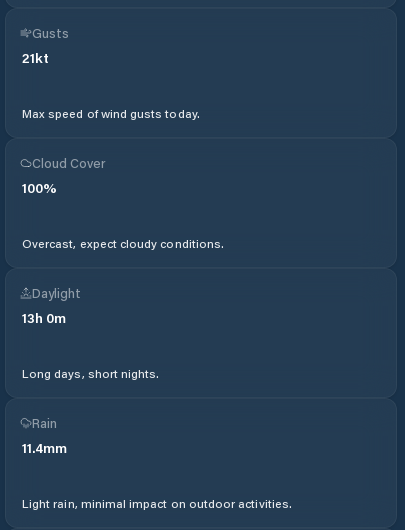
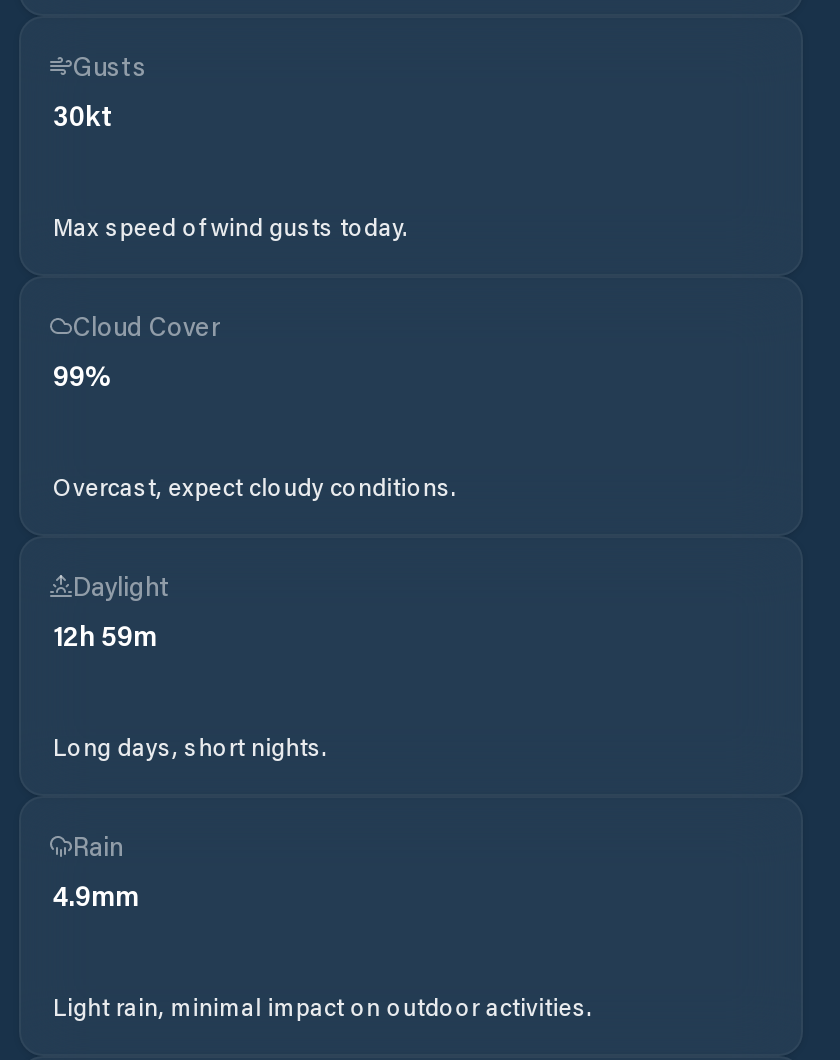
[22,48,49,67] 21kt -> [53,96,113,134] 30kt
[22,178,57,197] 100% -> [53,356,113,394] 99%
[22,308,66,327] 13h 0m -> [53,616,157,654] 12h 59m
[22,438,67,457] 11.4mm -> [53,876,139,914] 4.9mm

